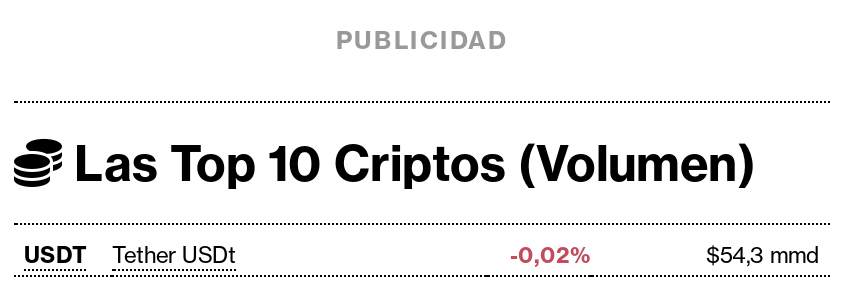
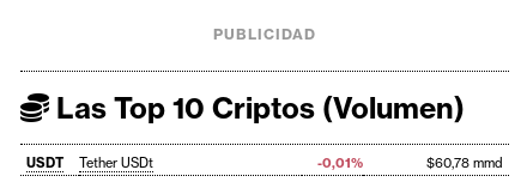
[510,241,590,269] -0,02% -> [317,155,363,171] -0,01%
[706,241,820,269] $54,3 mmd -> [426,155,503,171] $60,78 mmd

